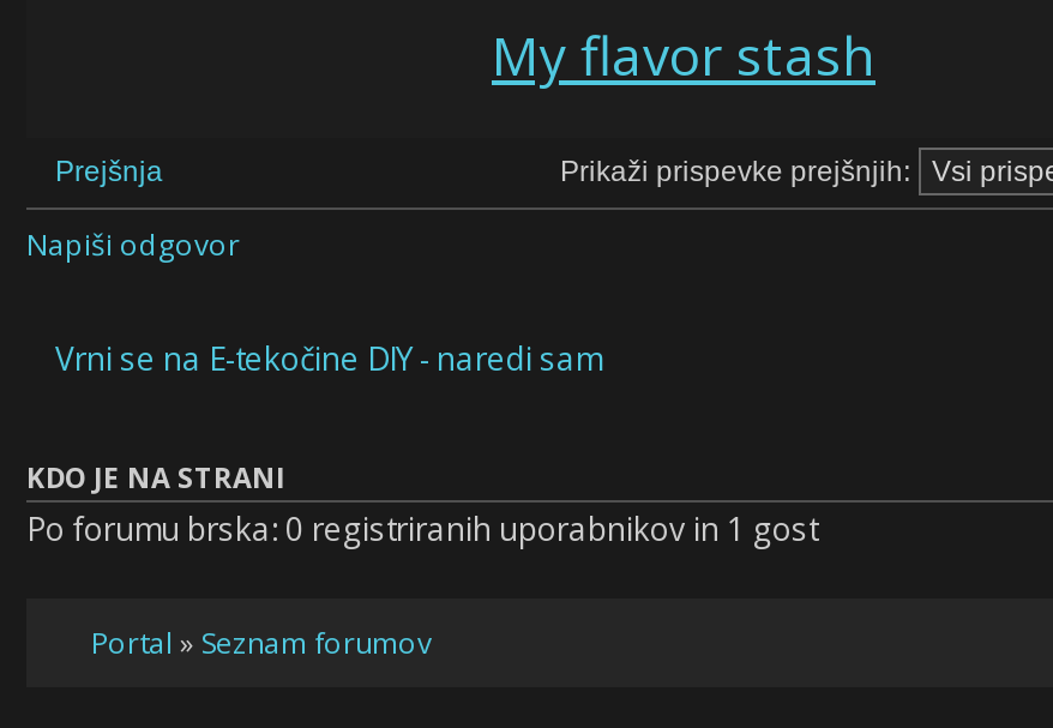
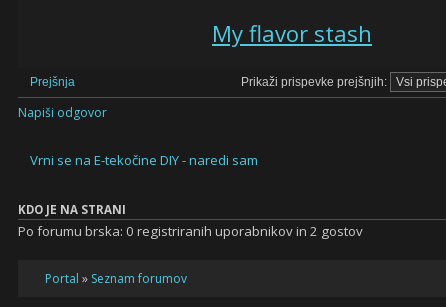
[26,508,818,551] Po forumu brska: 0 registriranih uporabnikov in 1 gost -> [18,222,363,240] Po forumu brska: 0 registriranih uporabnikov in 2 gostov

